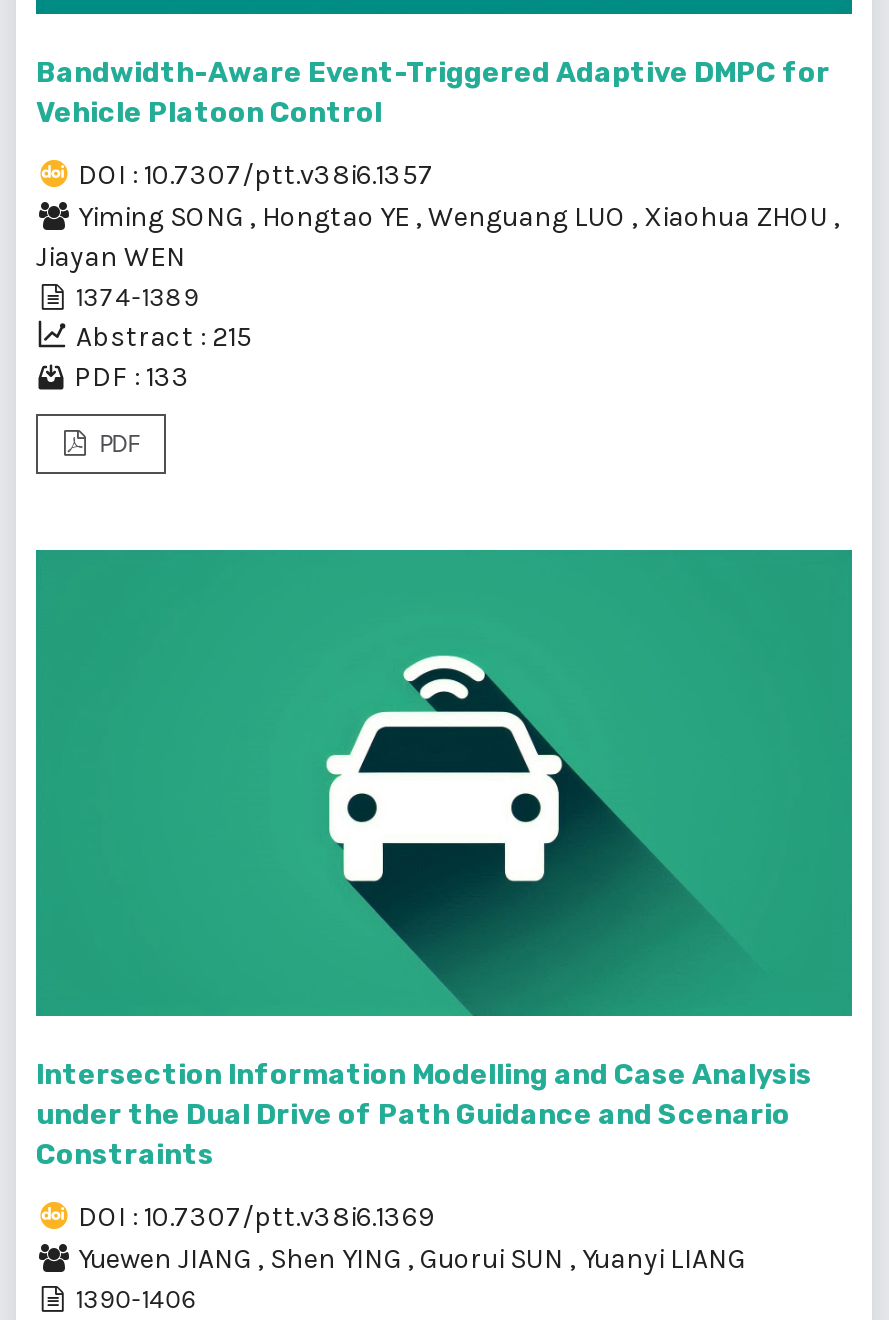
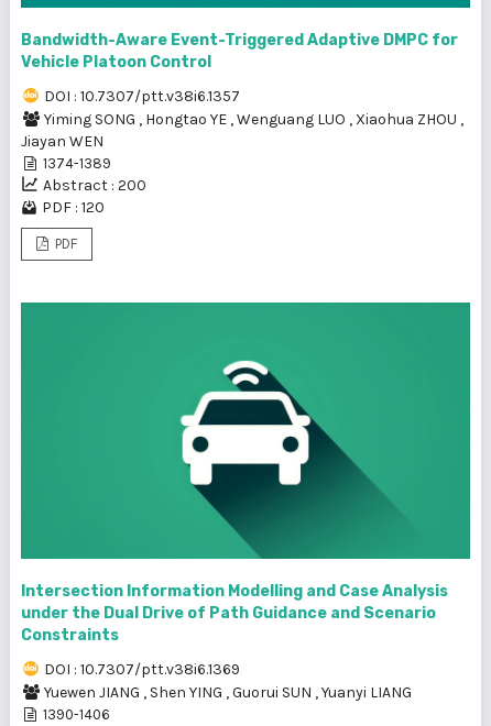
[76,320,252,354] Abstract : 215 -> [43,176,146,194] Abstract : 200
[74,360,190,394] PDF : 133 -> [42,198,105,216] PDF : 120

